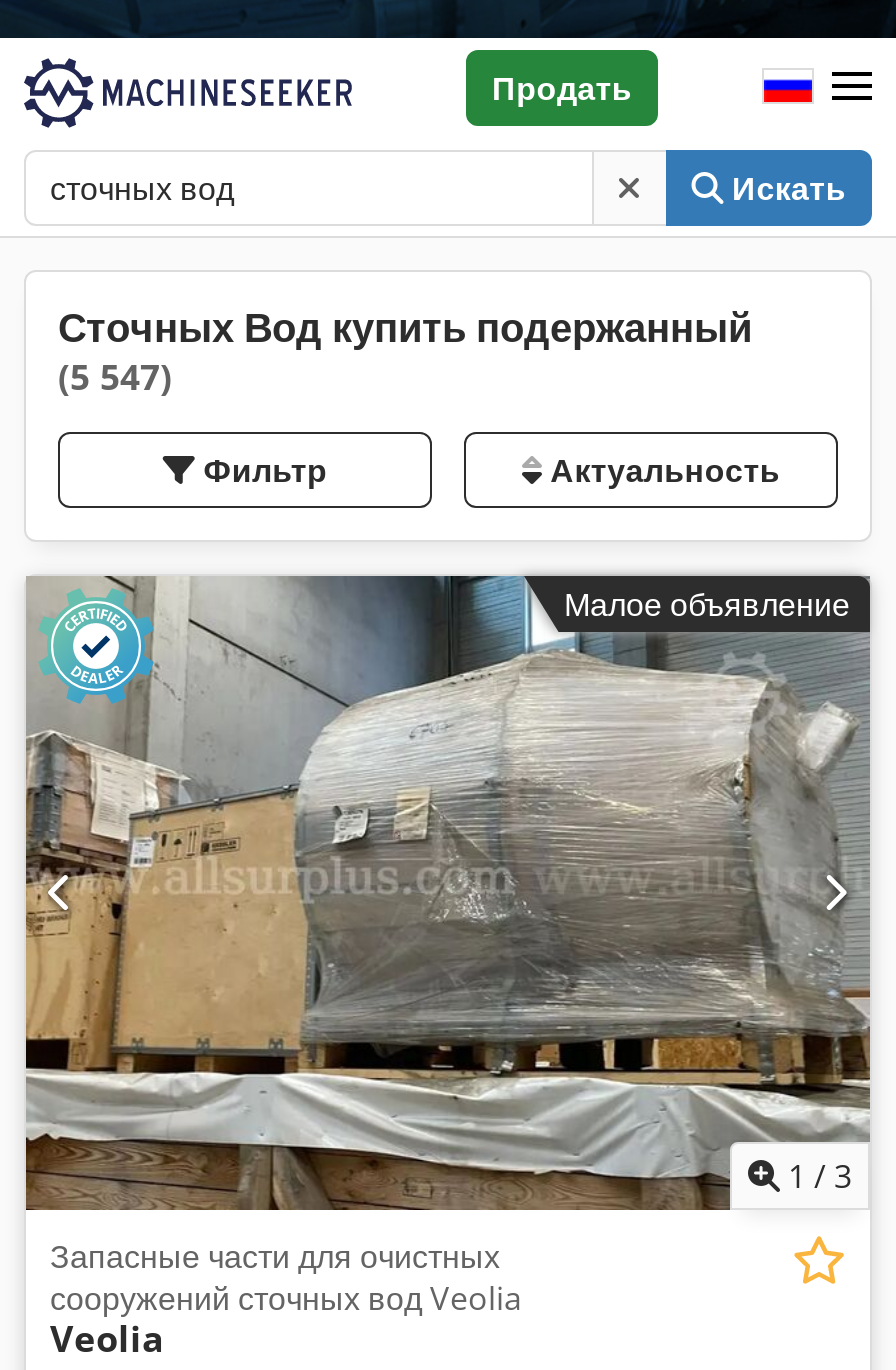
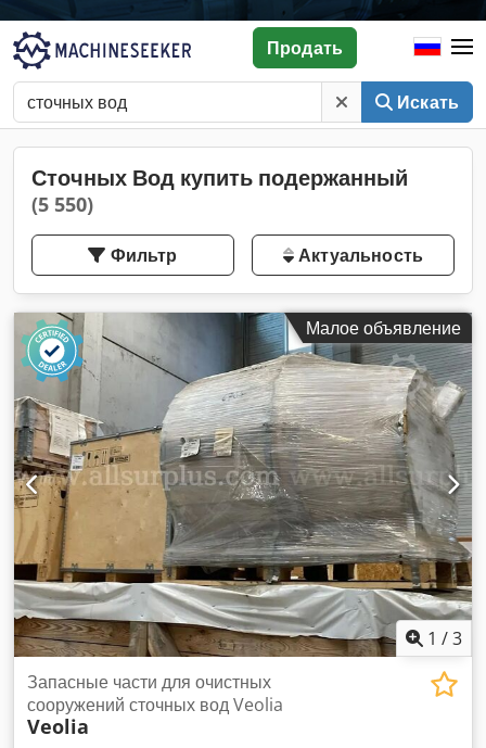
[58,352,172,400] (5 547) -> [31,191,93,217] (5 550)

